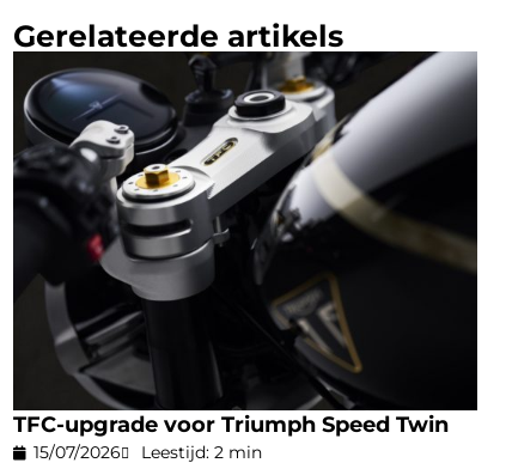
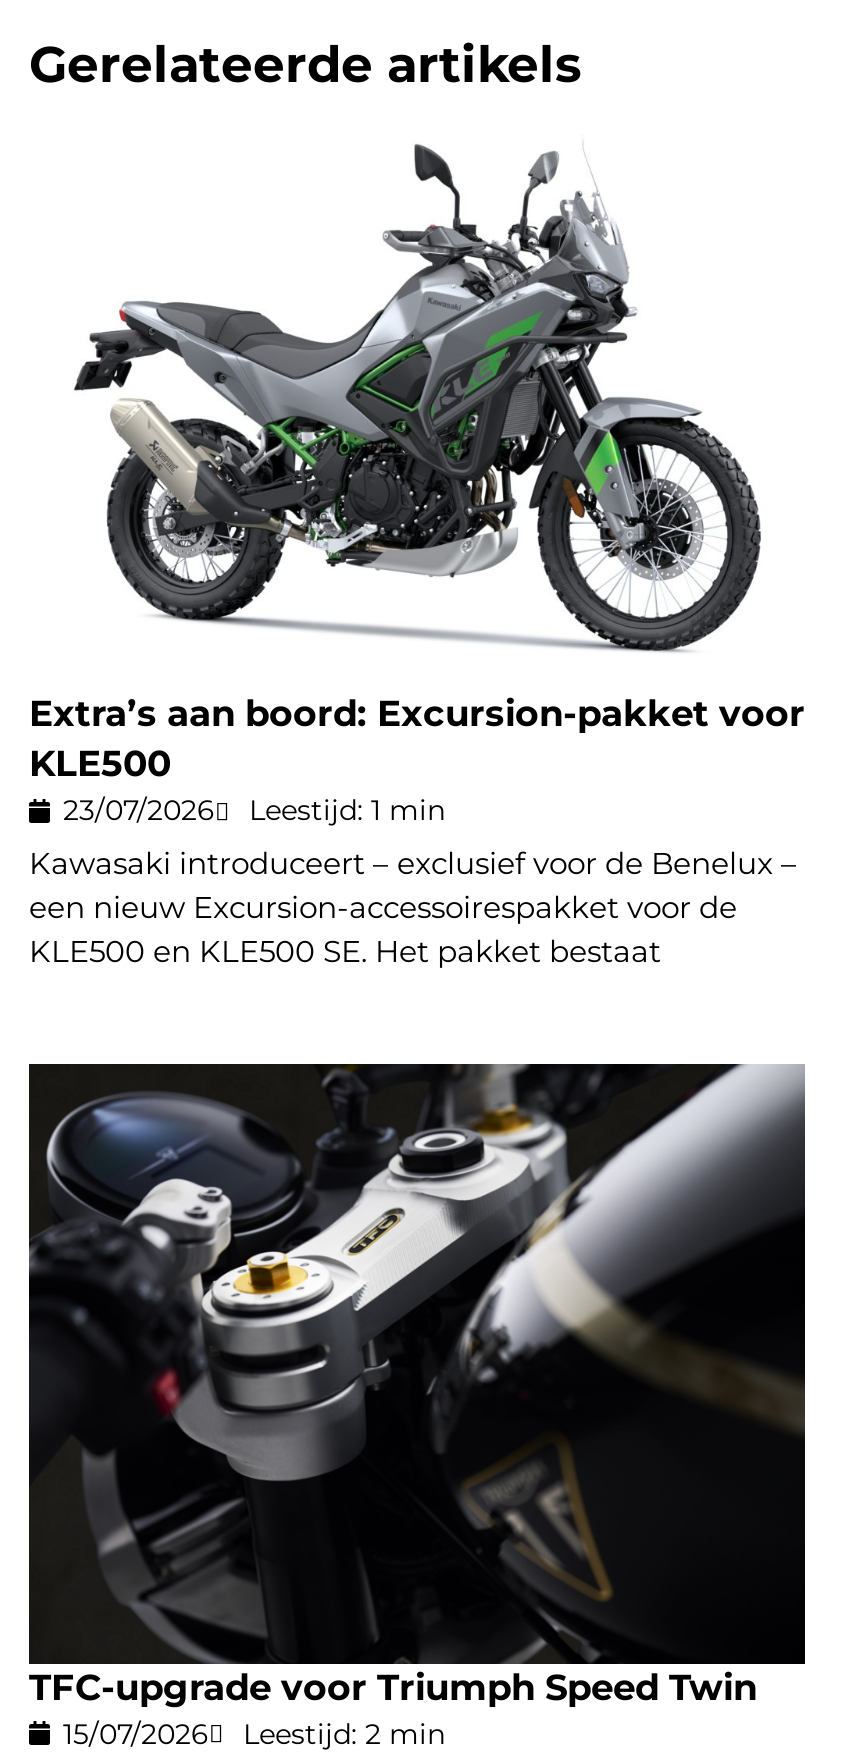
none -> [29,143,805,971] [image] | Extra’s aan boord: Excursion-pakket voor | KLE500 | 23/07/2026 | Leestijd: 1 min | Kawasaki introduceert – exclusief voor de Benelux – | een nieuw Excursion-accessoirespakket voor de | KLE500 en KLE500 SE. Het pakket bestaat

